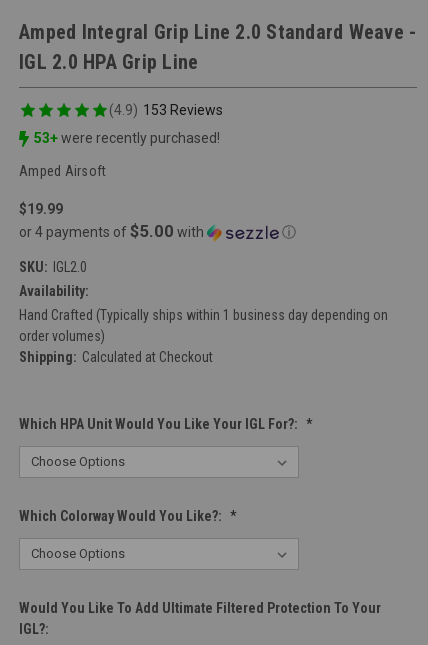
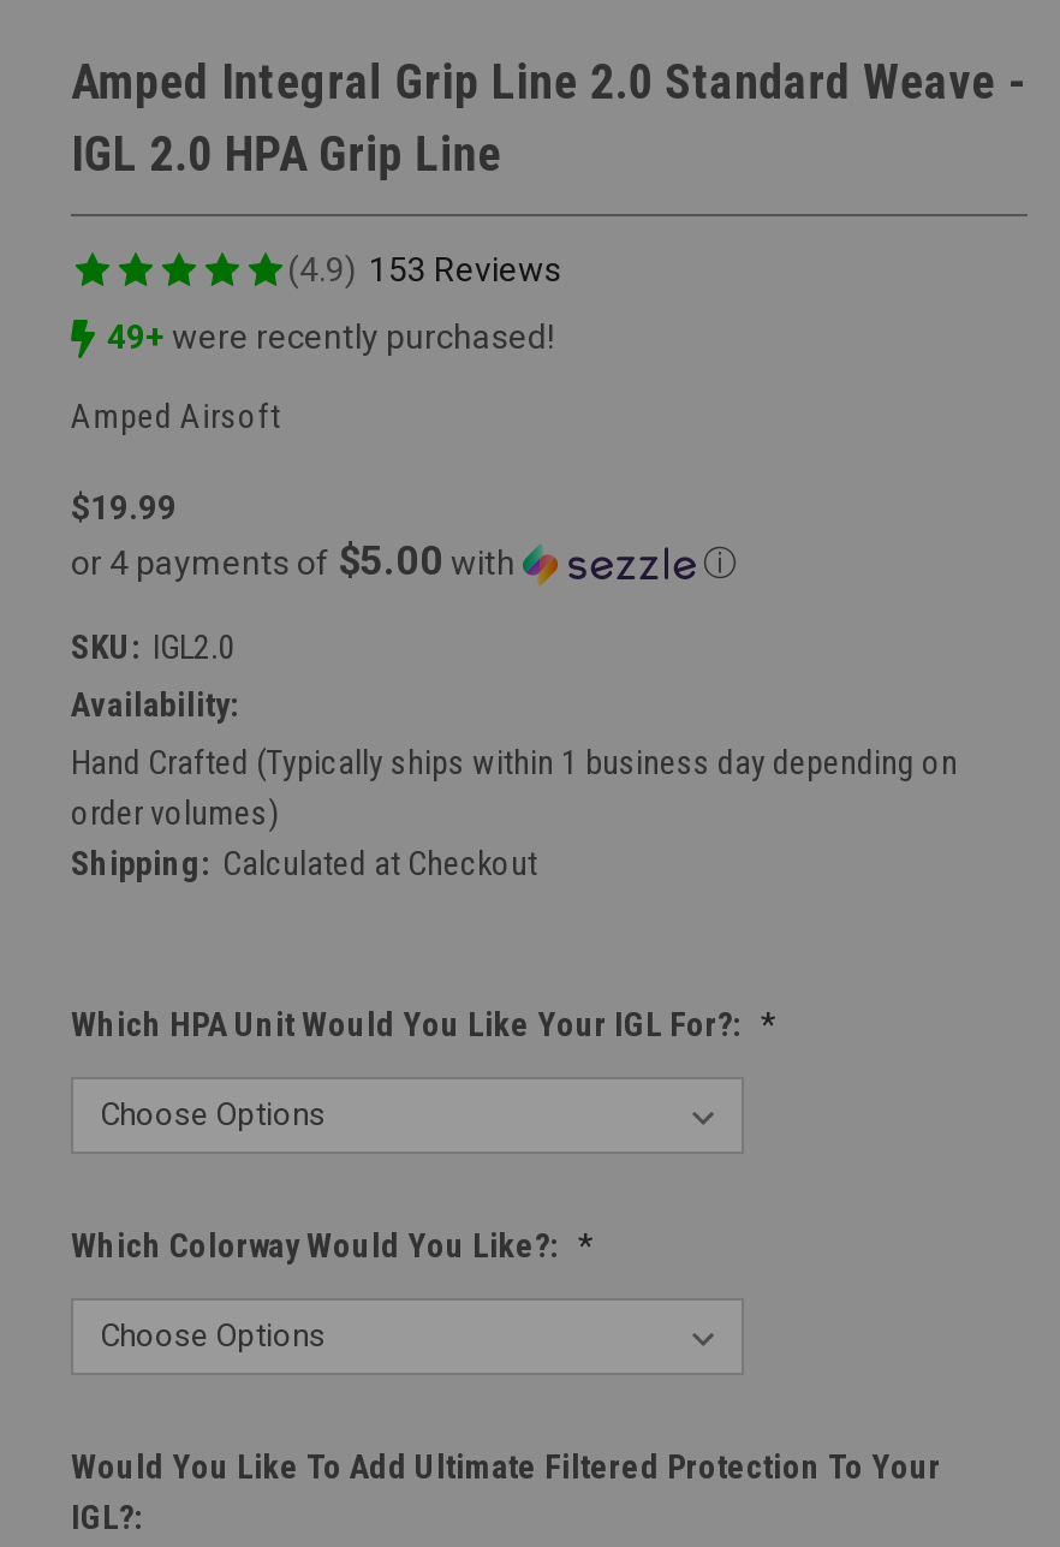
[34,130,223,146] 53+ were recently purchased! -> [107,318,561,357] 49+ were recently purchased!

